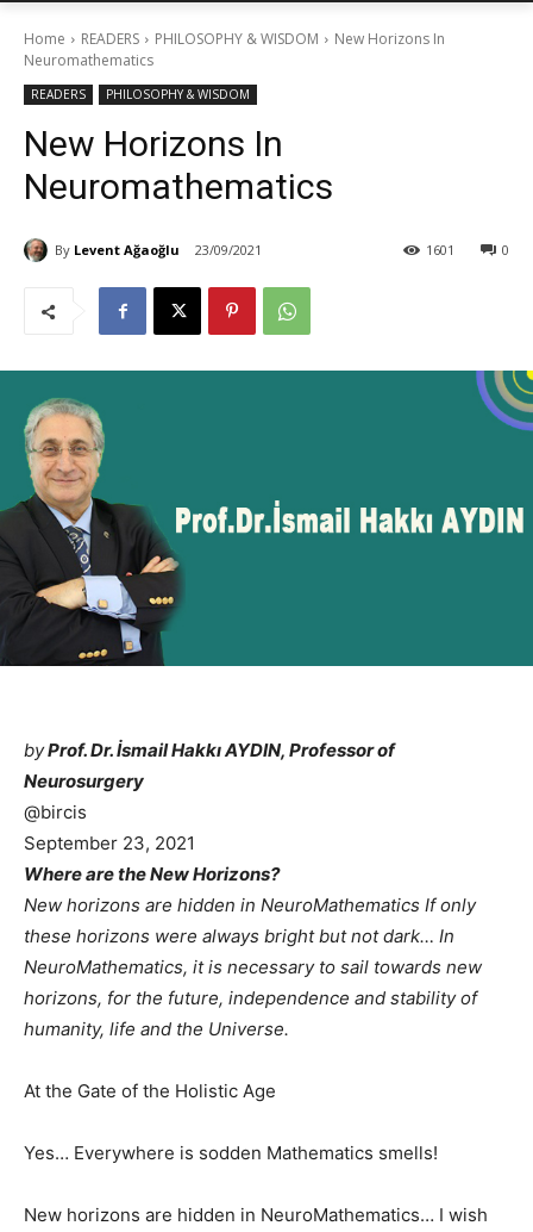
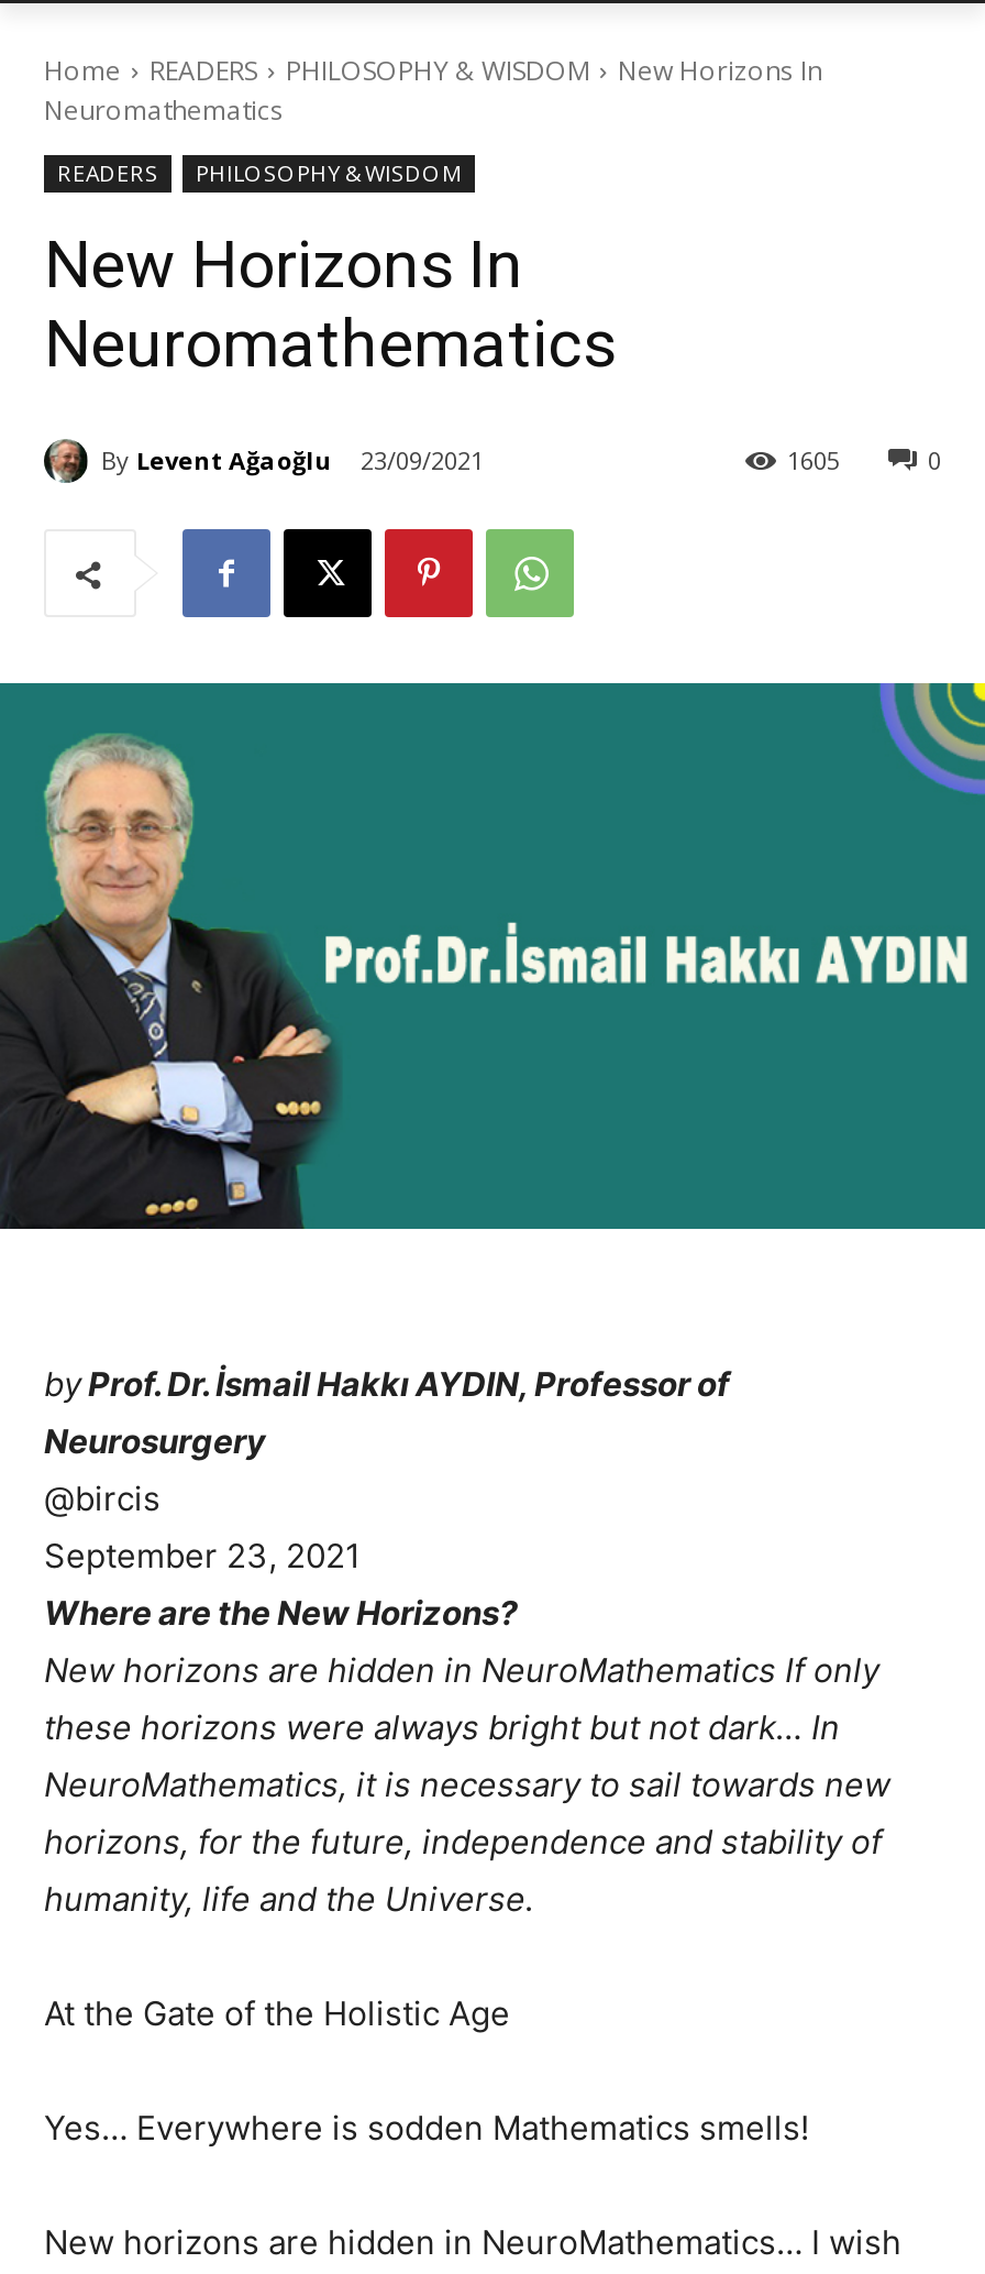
[426,241,454,259] 1601 -> [787,444,840,477] 1605

